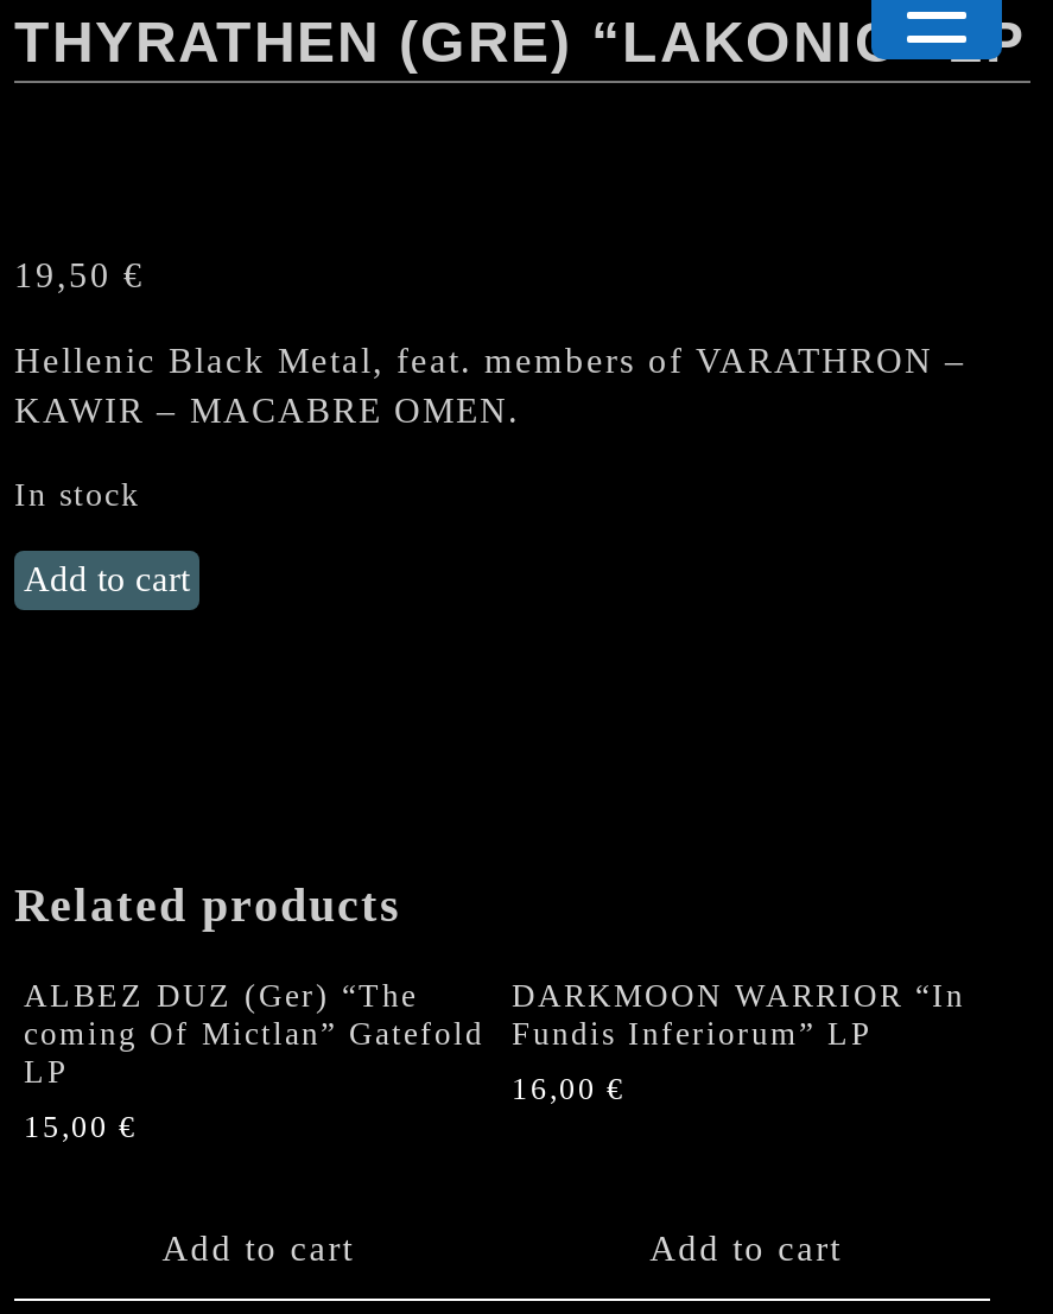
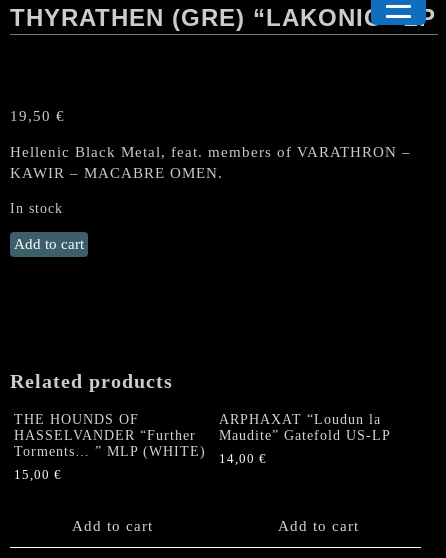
[24,977,484,1088] ALBEZ DUZ (Ger) “The | coming Of Mictlan” Gatefold | LP -> [14,411,206,458] THE HOUNDS OF | HASSELVANDER “Further | Torments… ” MLP (WHITE)
[511,977,965,1050] DARKMOON WARRIOR “In | Fundis Inferiorum” LP -> [219,411,391,442] ARPHAXAT “Loudun la | Maudite” Gatefold US-LP
[511,1074,625,1107] 16,00 € -> [219,452,267,466] 14,00 €

